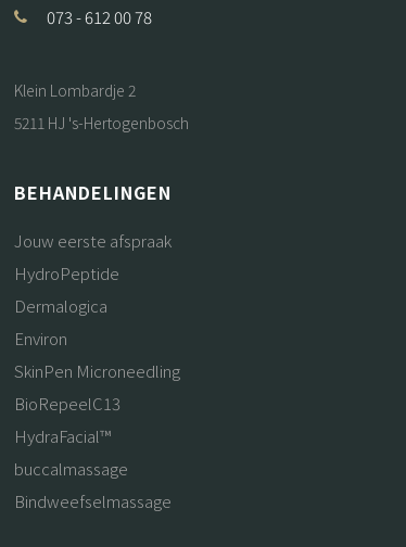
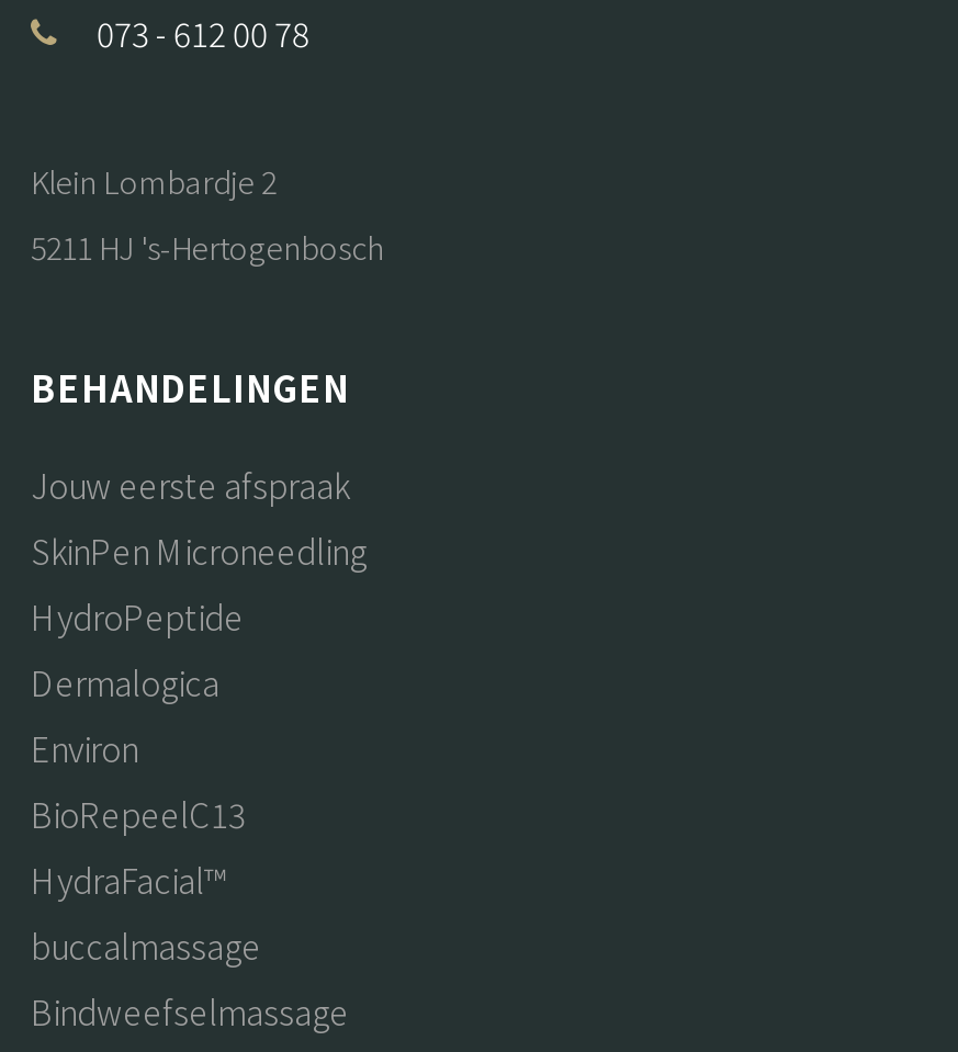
moved [14,261,119,349] -> [31,593,244,771]: HydroPeptide | Dermalogica | Environ
moved [14,359,180,382] -> [31,527,367,573]: SkinPen Microneedling

